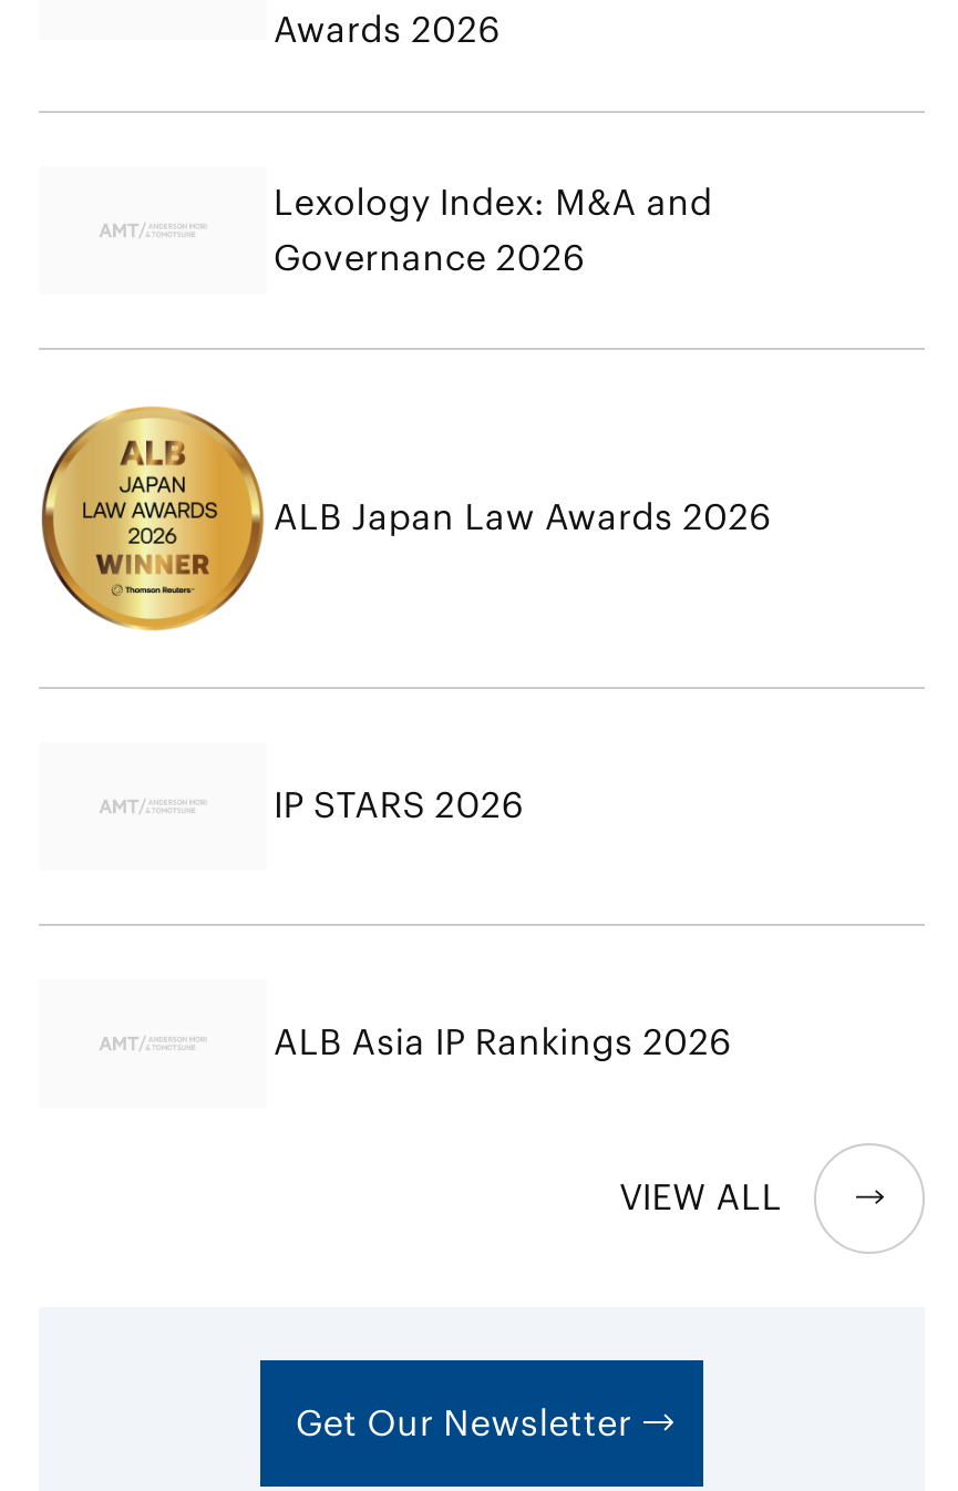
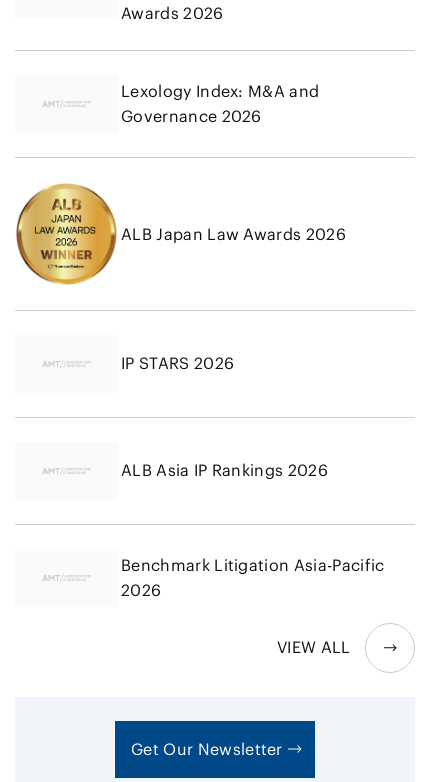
none -> [121,555,385,600] Benchmark Litigation Asia-Pacific | 2026

